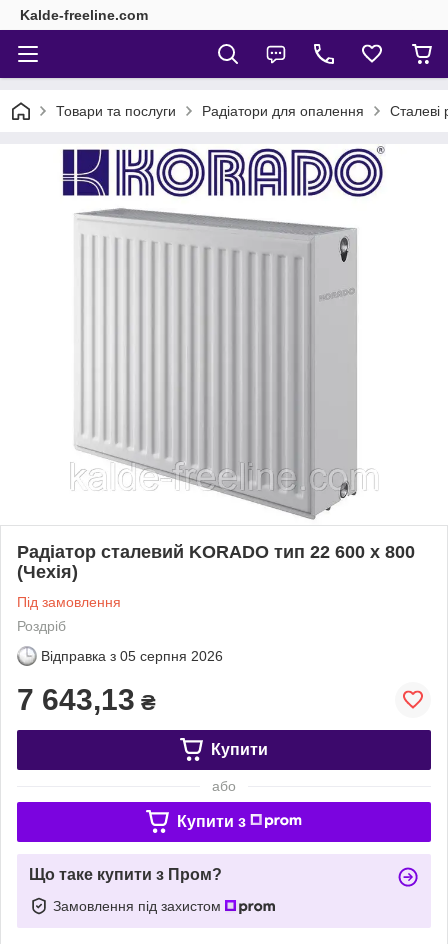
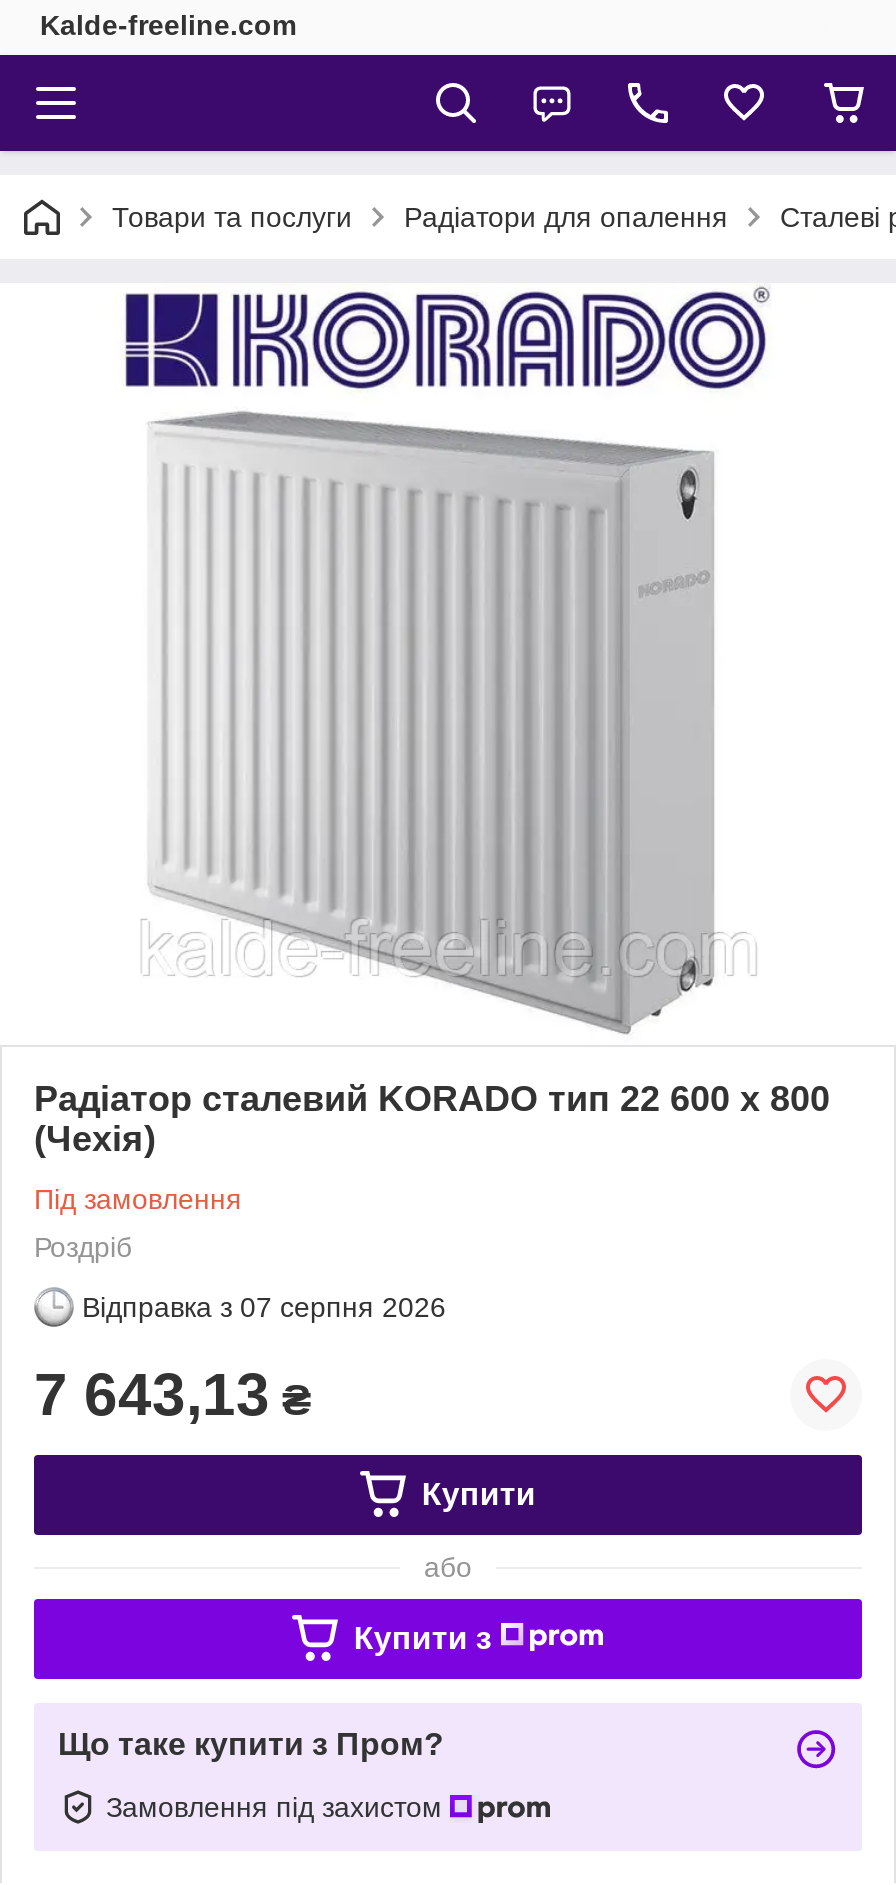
[41,648,223,664] Відправка з 05 серпня 2026 -> [82,1291,446,1323] Відправка з 07 серпня 2026

